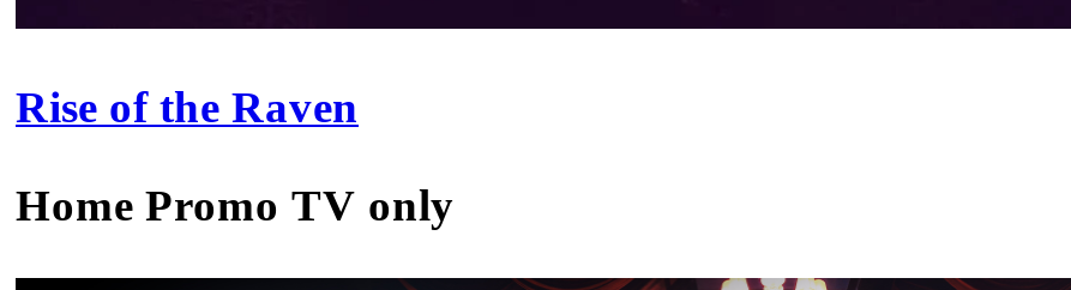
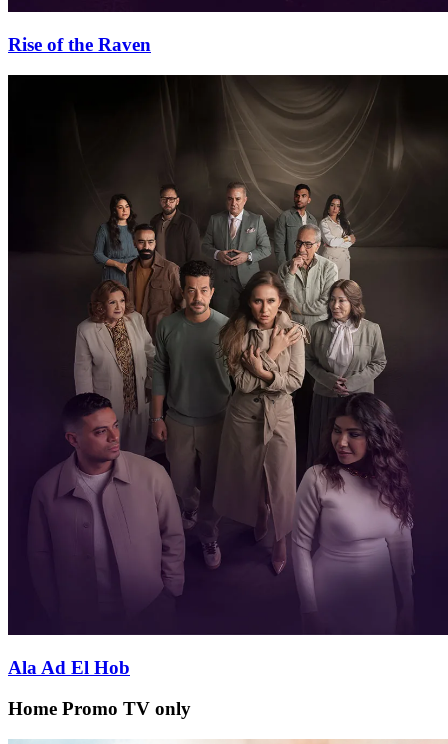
none -> [8,657,130,678] Ala Ad El Hob
none -> [8,74,445,611] [image]

